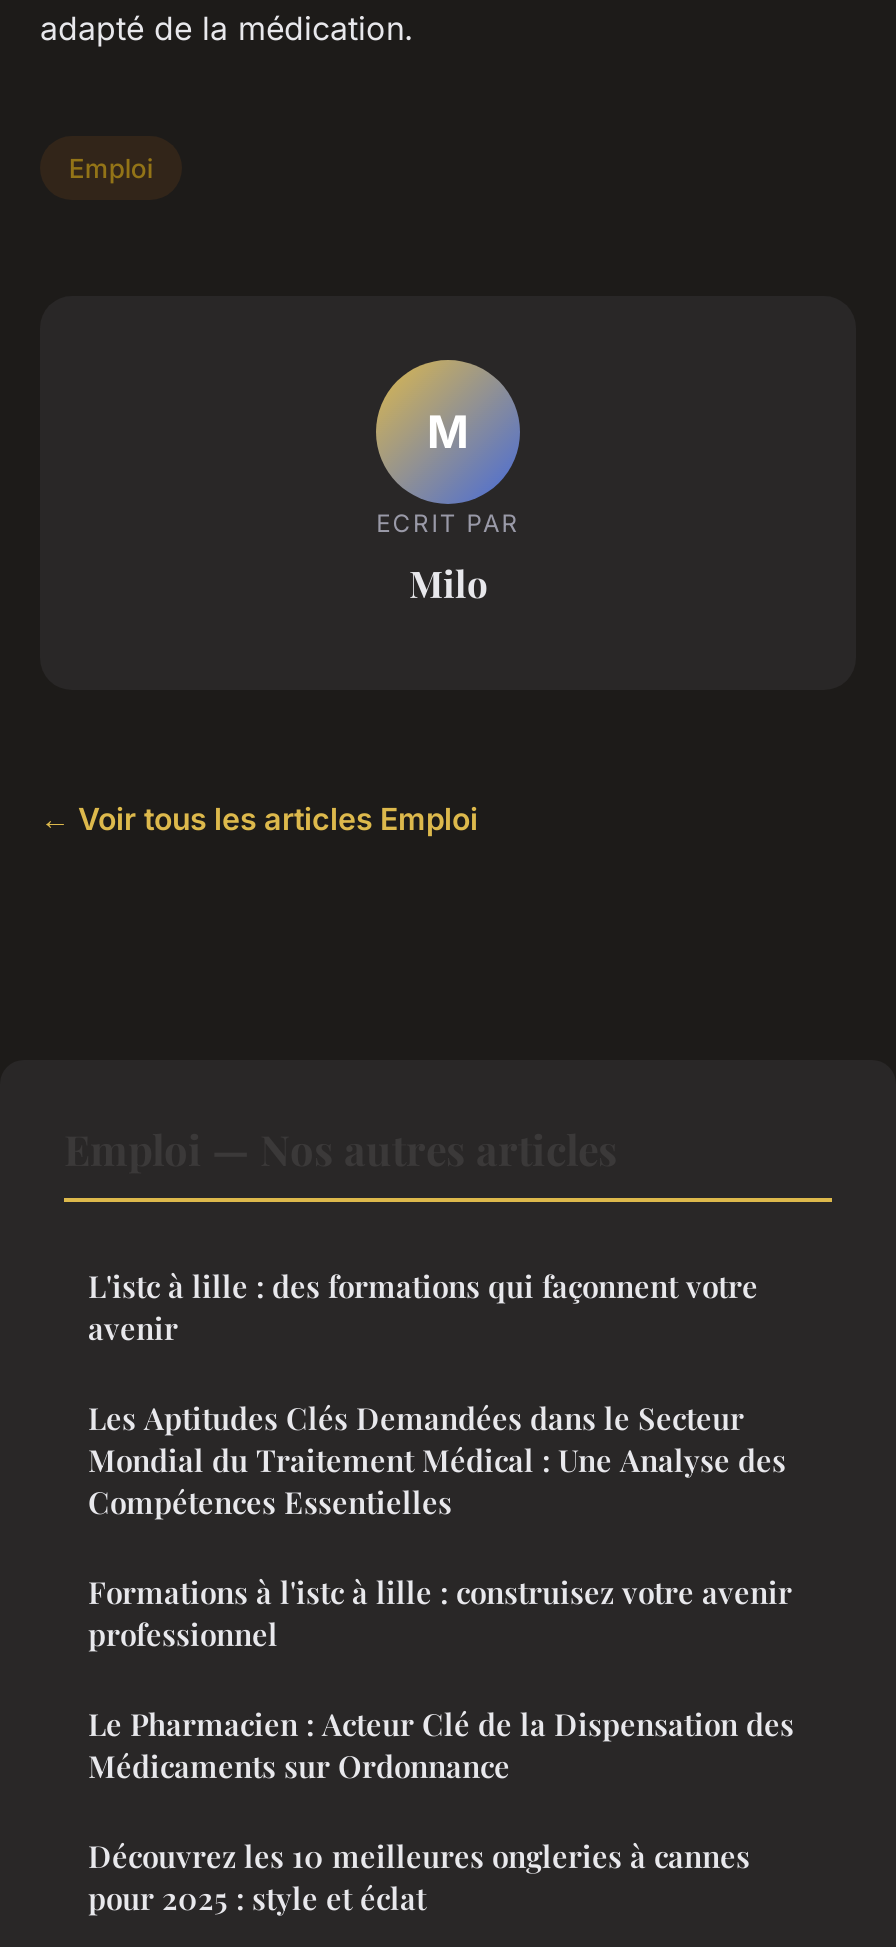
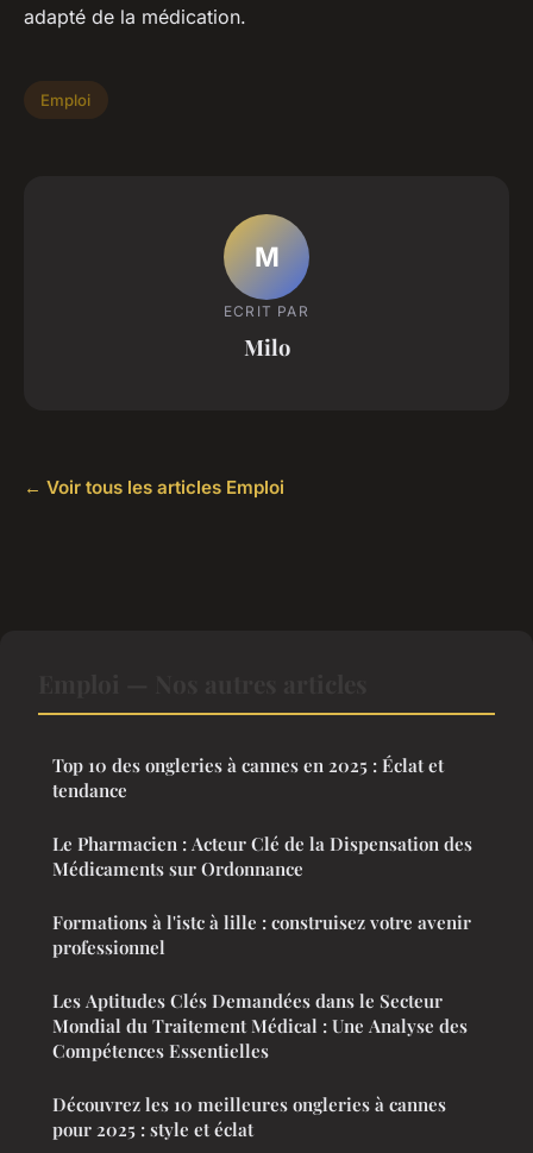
[88,1267,758,1349] L'istc à lille : des formations qui façonnent votre | avenir -> [52,754,444,802] Top 10 des ongleries à cannes en 2025 : Éclat et | tendance
moved [88,1399,786,1523] -> [52,989,468,1063]: Les Aptitudes Clés Demandées dans le Secteur | Mondial du Traitement Médical : Une Analyse des | Compétences Essentielles
moved [88,1573,794,1787] -> [52,832,472,960]: Le Pharmacien : Acteur Clé de la Dispensation des | Médicaments sur Ordonnance | Formations à l'istc à lille : construisez votre avenir | professionnel

